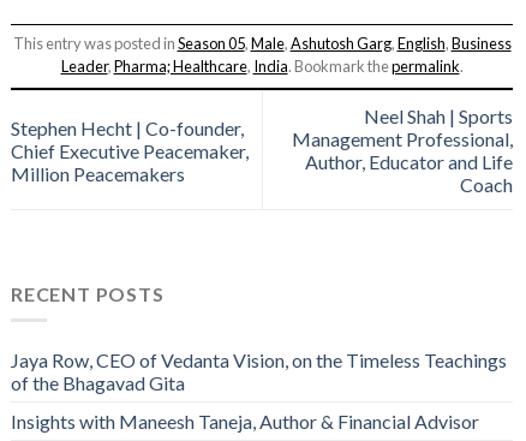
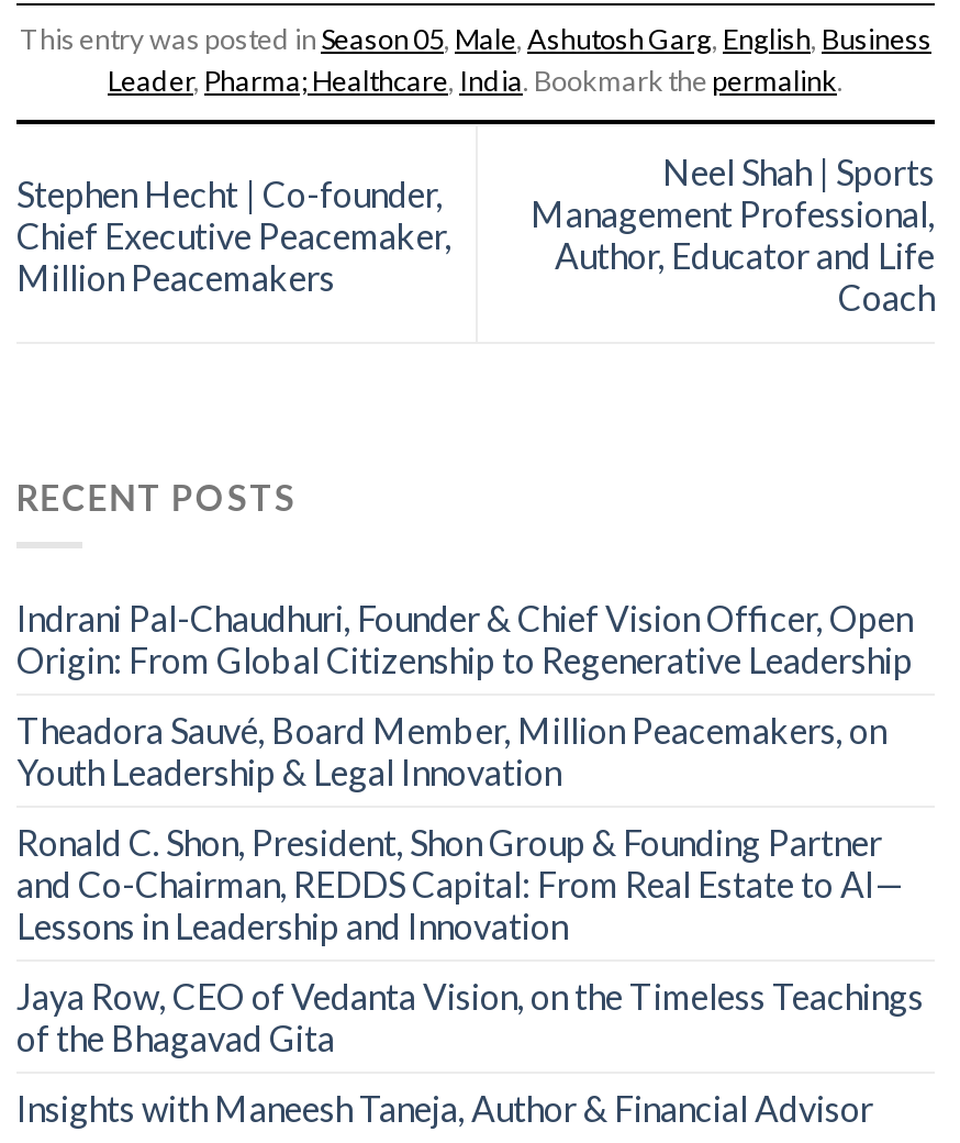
none -> [16,597,913,946] Indrani Pal-Chaudhuri, Founder & Chief Vision Officer, Open | Origin: From Global Citizenship to Regenerative Leadership | Theadora Sauvé, Board Member, Million Peacemakers, on | Youth Leadership & Legal Innovation | Ronald C. Shon, President, Shon Group & Founding Partner | and Co-Chairman, REDDS Capital: From Real Estate to AI— | Lessons in Leadership and Innovation

